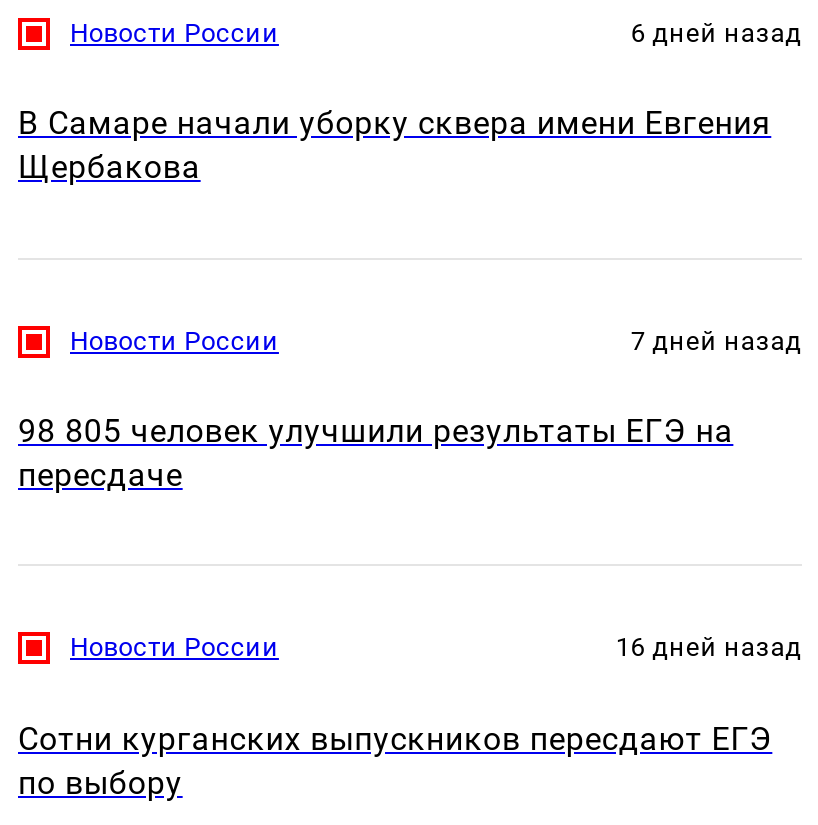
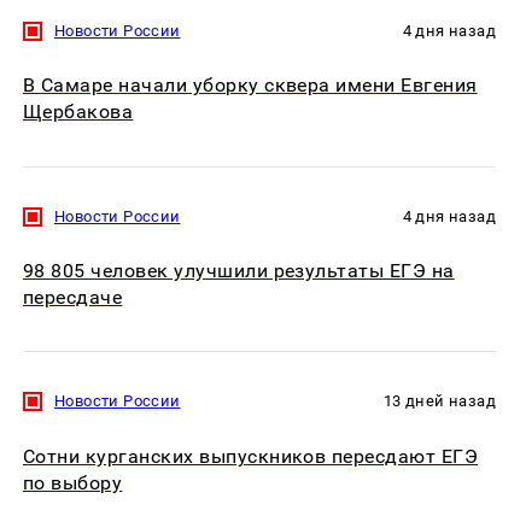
[631,18,802,48] 6 дней назад -> [403,22,496,40] 4 дня назад
[631,325,802,355] 7 дней назад -> [403,207,496,225] 4 дня назад
[616,633,802,663] 16 дней назад -> [384,392,496,410] 13 дней назад

